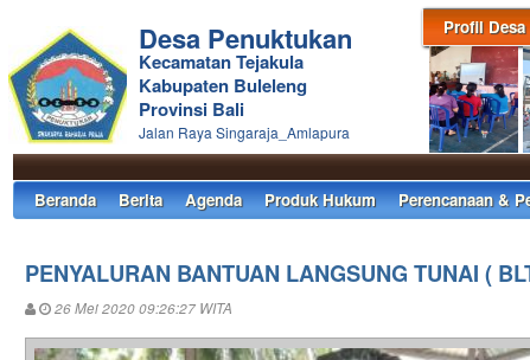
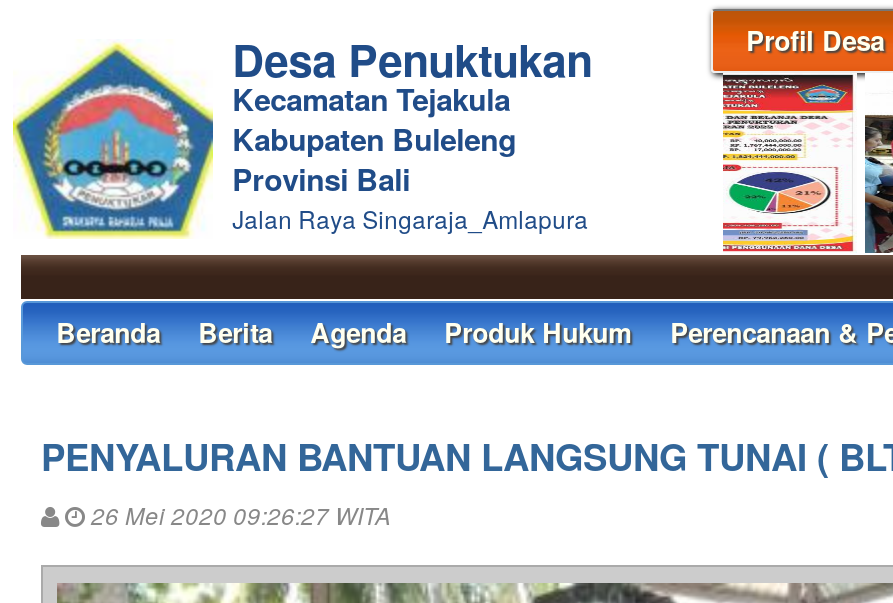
[428,45,526,154] [image] -> [721,71,887,255] [image]

